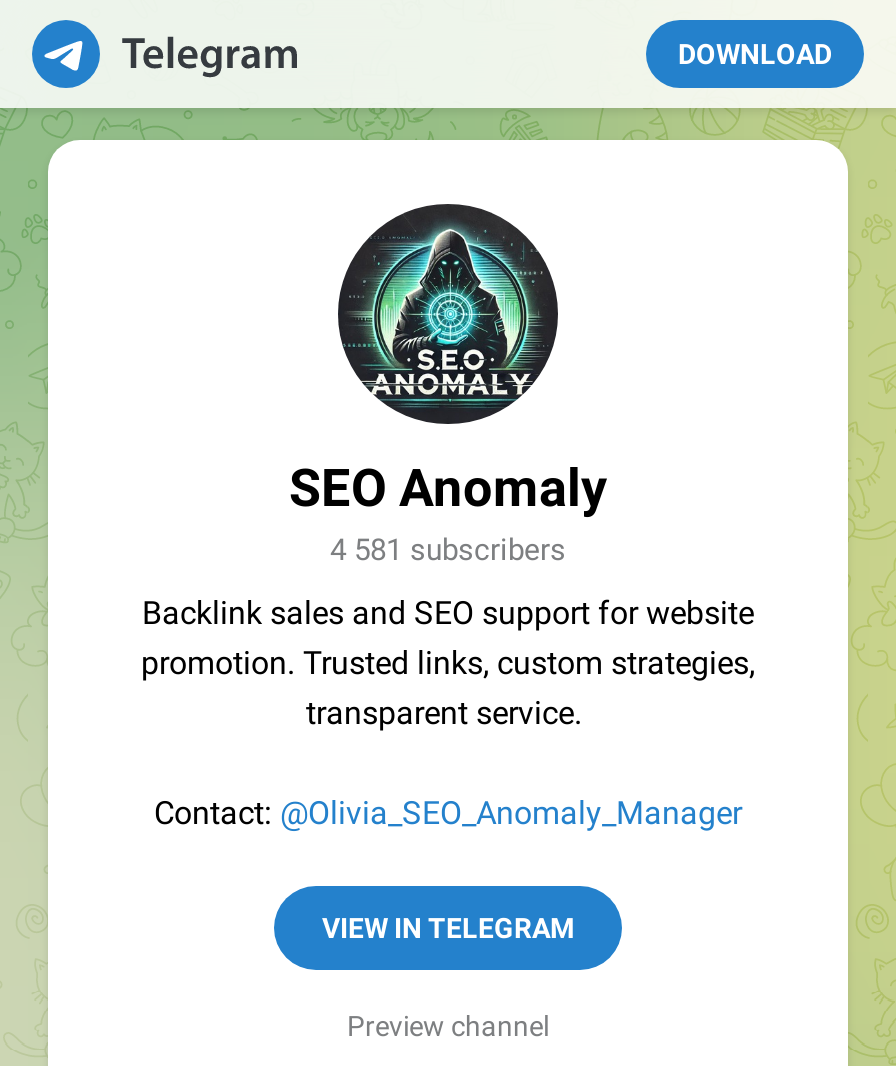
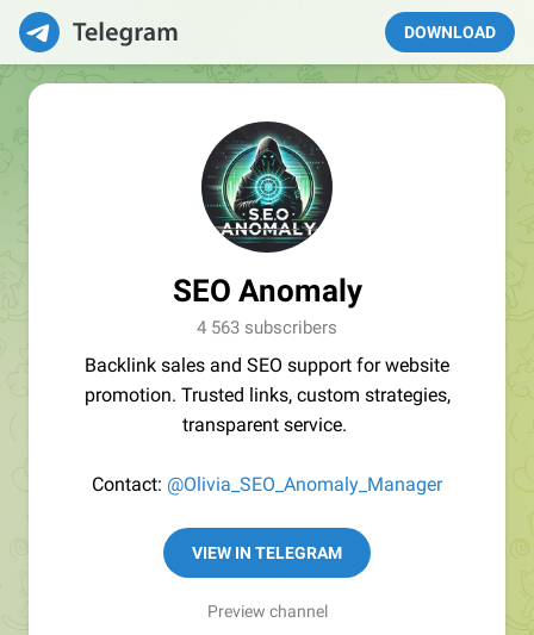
[330,532,566,568] 4 581 subscribers -> [197,317,337,338] 4 563 subscribers

